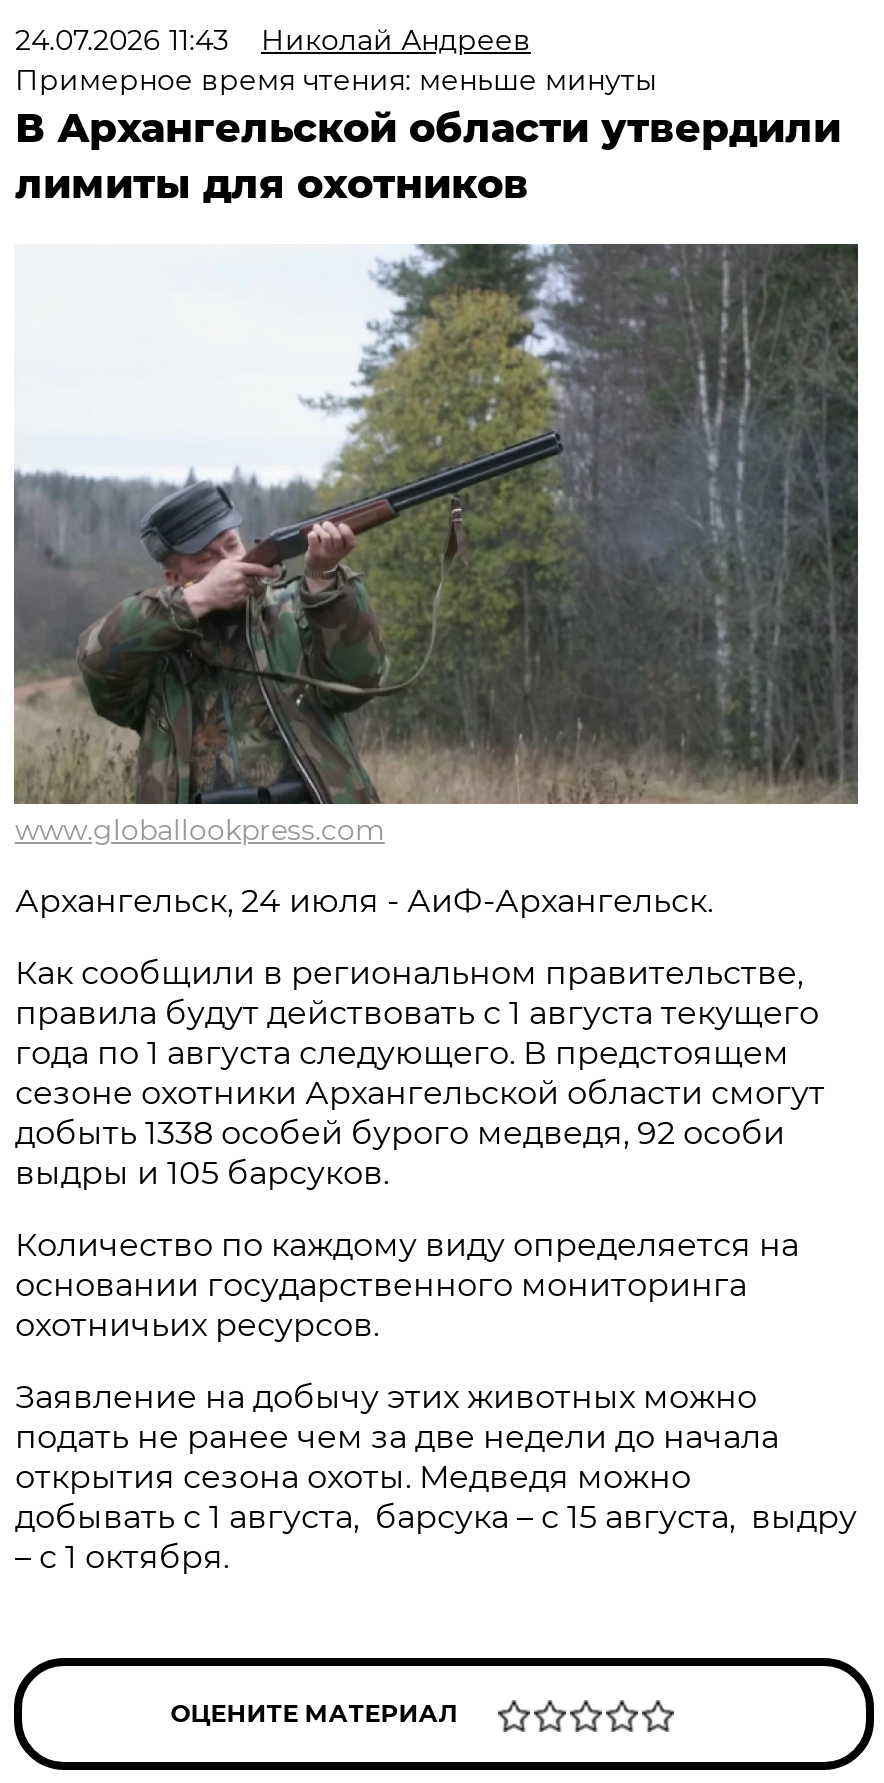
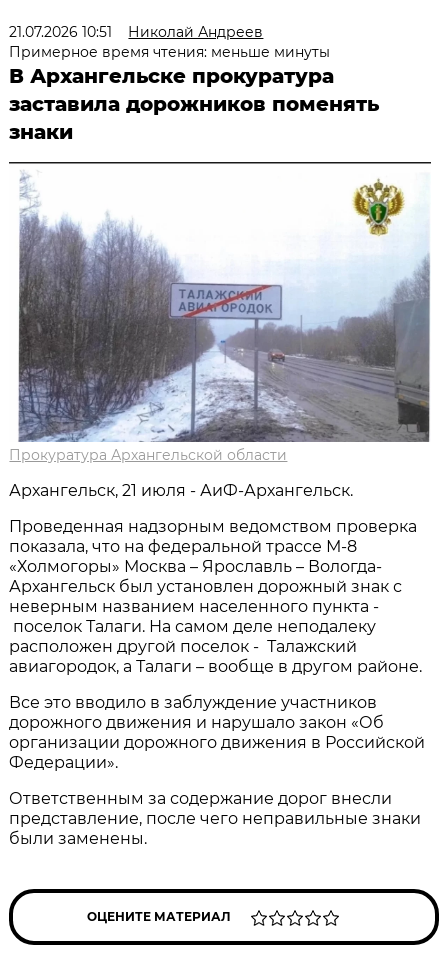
[15,22,531,58] 24.07.2026 11:43 Николай Андреев -> [9,23,263,41] 21.07.2026 10:51 Николай Андреев
[15,104,841,208] В Архангельской области утвердили | лимиты для охотников -> [9,64,379,144] В Архангельске прокуратура | заставила дорожников поменять | знаки
[12,242,860,848] [image] | www.globallookpress.com -> [9,175,431,464] [image] | Прокуратура Архангельской области
[15,882,713,920] Архангельск, 24 июля - АиФ-Архангельск. -> [9,481,353,500] Архангельск, 21 июля - АиФ-Архангельск.
[15,954,825,1192] Как сообщили в региональном правительстве, | правила будут действовать с 1 августа текущего | года по 1 августа следующего. В предстоящем | сезоне охотники Архангельской области смогут | добыть 1338 особей бурого медведя, 92 особи | выдры и 105 барсуков. -> [9,517,422,676] Проведенная надзорным ведомством проверка | показала, что на федеральной трассе М-8 | «Холмогоры» Москва – Ярославль – Вологда- | Архангельск был установлен дорожный знак с | неверным названием населенного пункта - | поселок Талаги. На самом деле неподалеку | расположен другой поселок - Талажский | авиагородок, а Талаги – вообще в другом районе.
[15,1226,799,1344] Количество по каждому виду определяется на | основании государственного мониторинга | охотничьих ресурсов. -> [9,693,425,772] Все это вводило в заблуждение участников | дорожного движения и нарушало закон «Об | организации дорожного движения в Российской | Федерации».
[15,1378,857,1576] Заявление на добычу этих животных можно | подать не ранее чем за две недели до начала | открытия сезона охоты. Медведя можно | добывать с 1 августа, барсука – с 15 августа, выдру | – с 1 октября. -> [9,789,421,848] Ответственным за содержание дорог внесли | представление, после чего неправильные знаки | были заменены.

